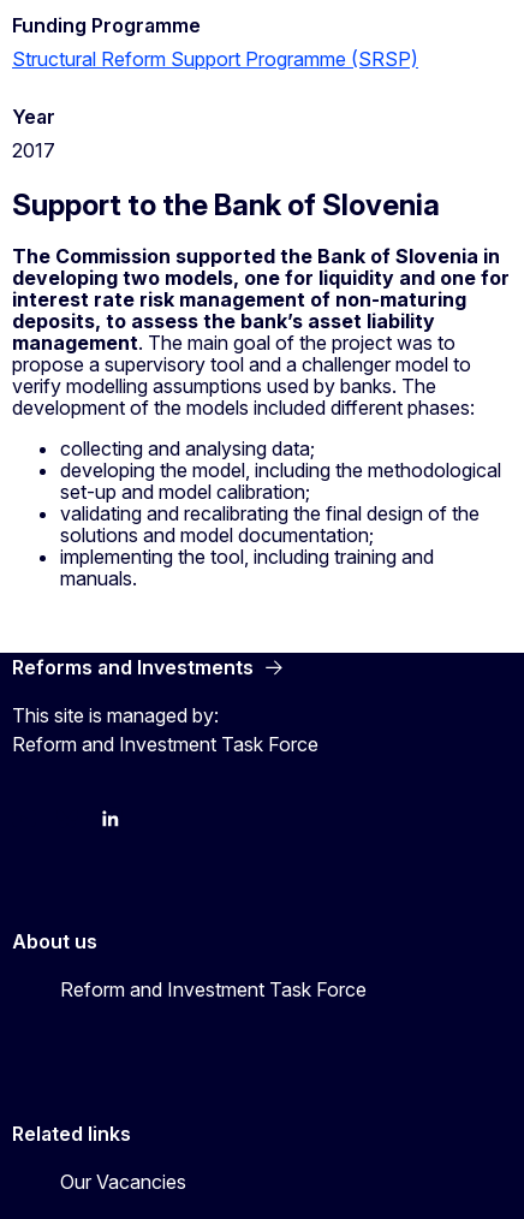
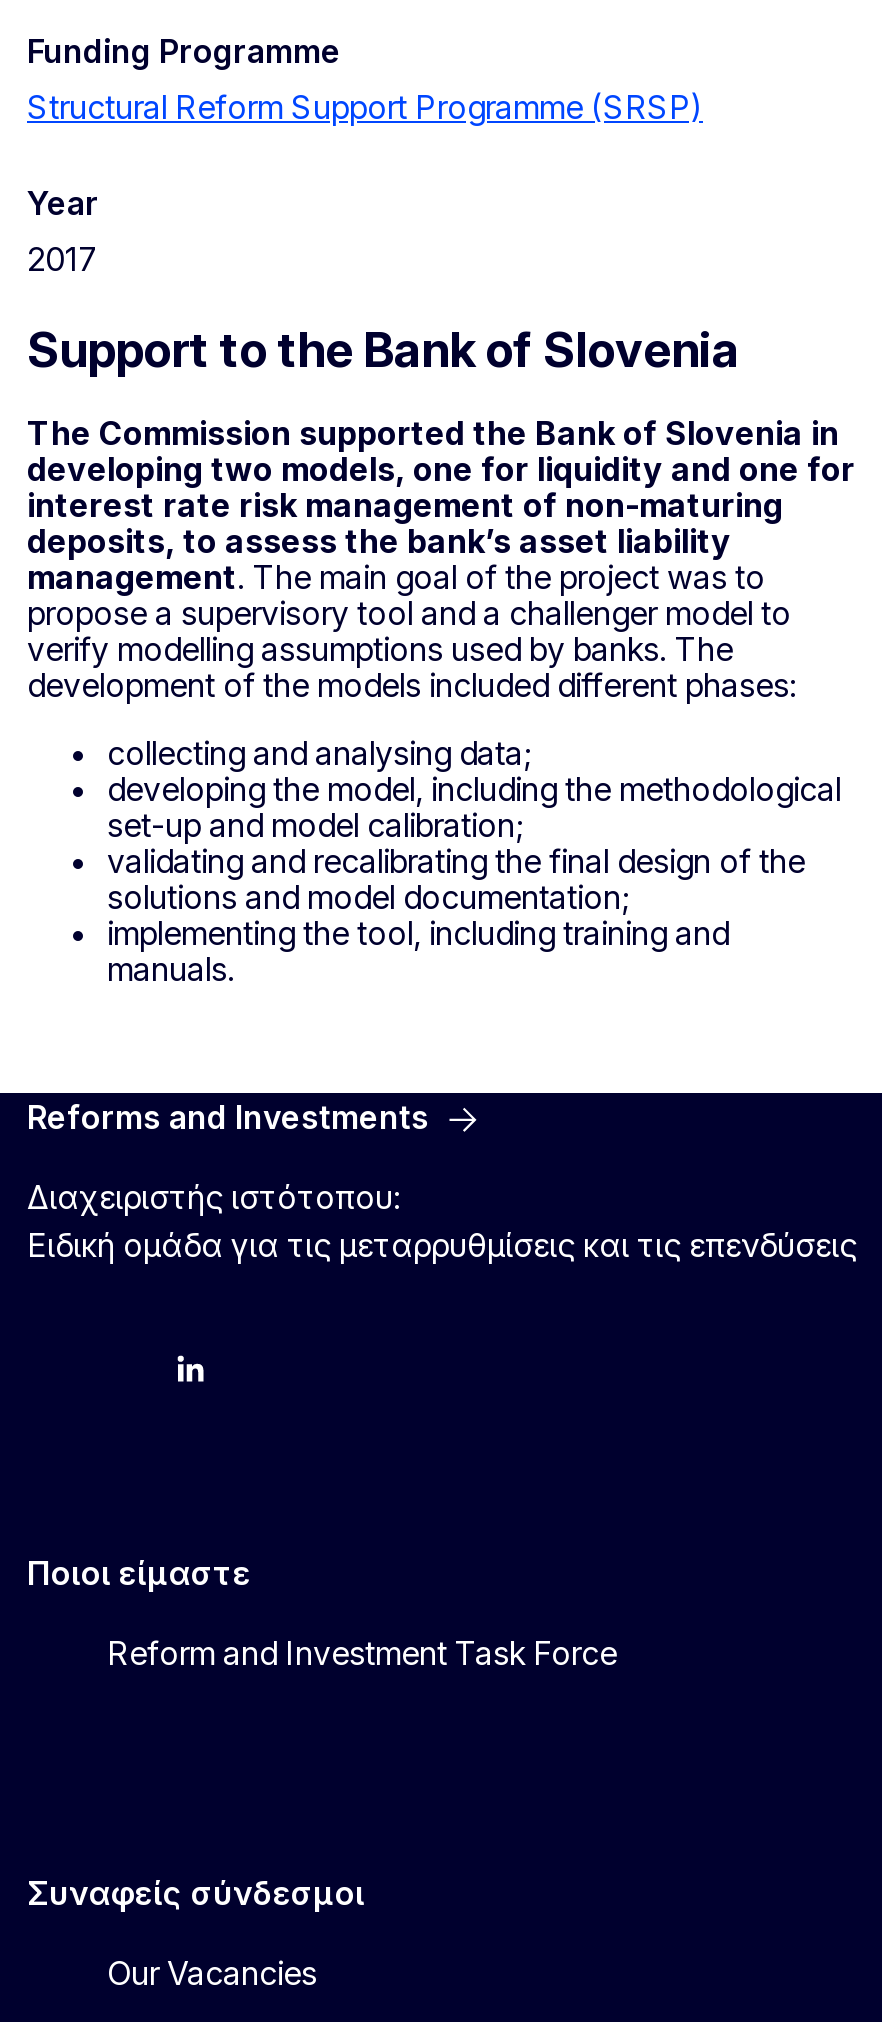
[12,703,318,756] This site is managed by: | Reform and Investment Task Force -> [27,1178,857,1266] Διαχειριστής ιστότοπου: | Ειδική ομάδα για τις μεταρρυθμίσεις και τις επενδύσεις
[12,929,97,953] About us -> [27,1554,251,1594] Ποιοι είμαστε
[12,1121,131,1145] Related links -> [27,1874,365,1914] Συναφείς σύνδεσμοι

